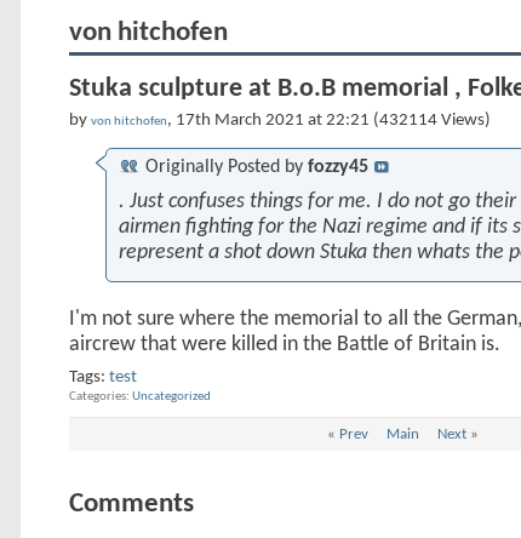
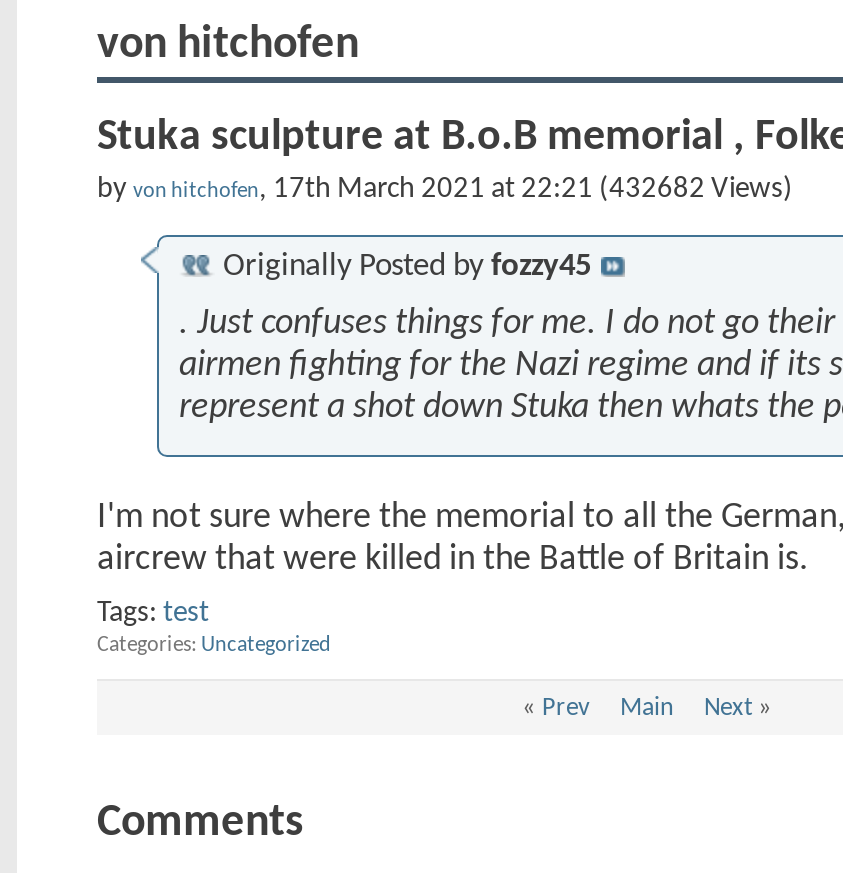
[69,111,491,130] by von hitchofen, 17th March 2021 at 22:21 (432114 Views) -> [97,175,793,205] by von hitchofen, 17th March 2021 at 22:21 (432682 Views)

